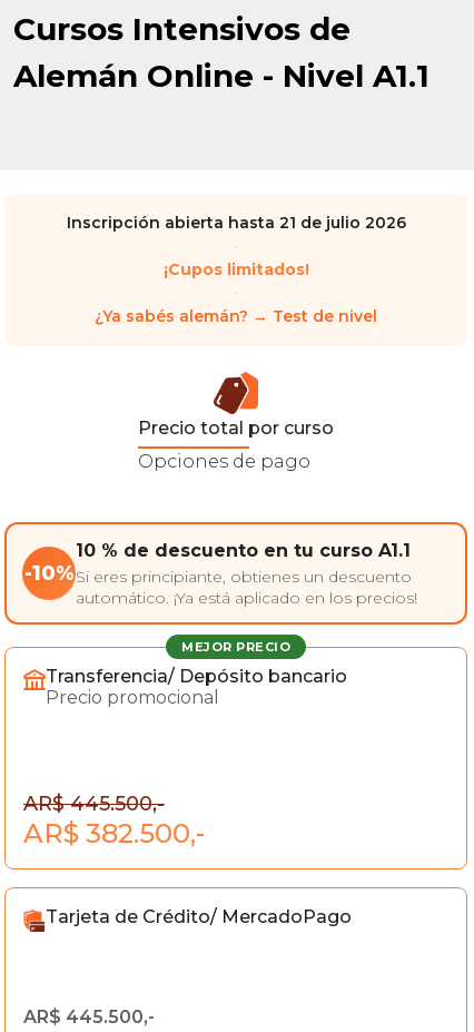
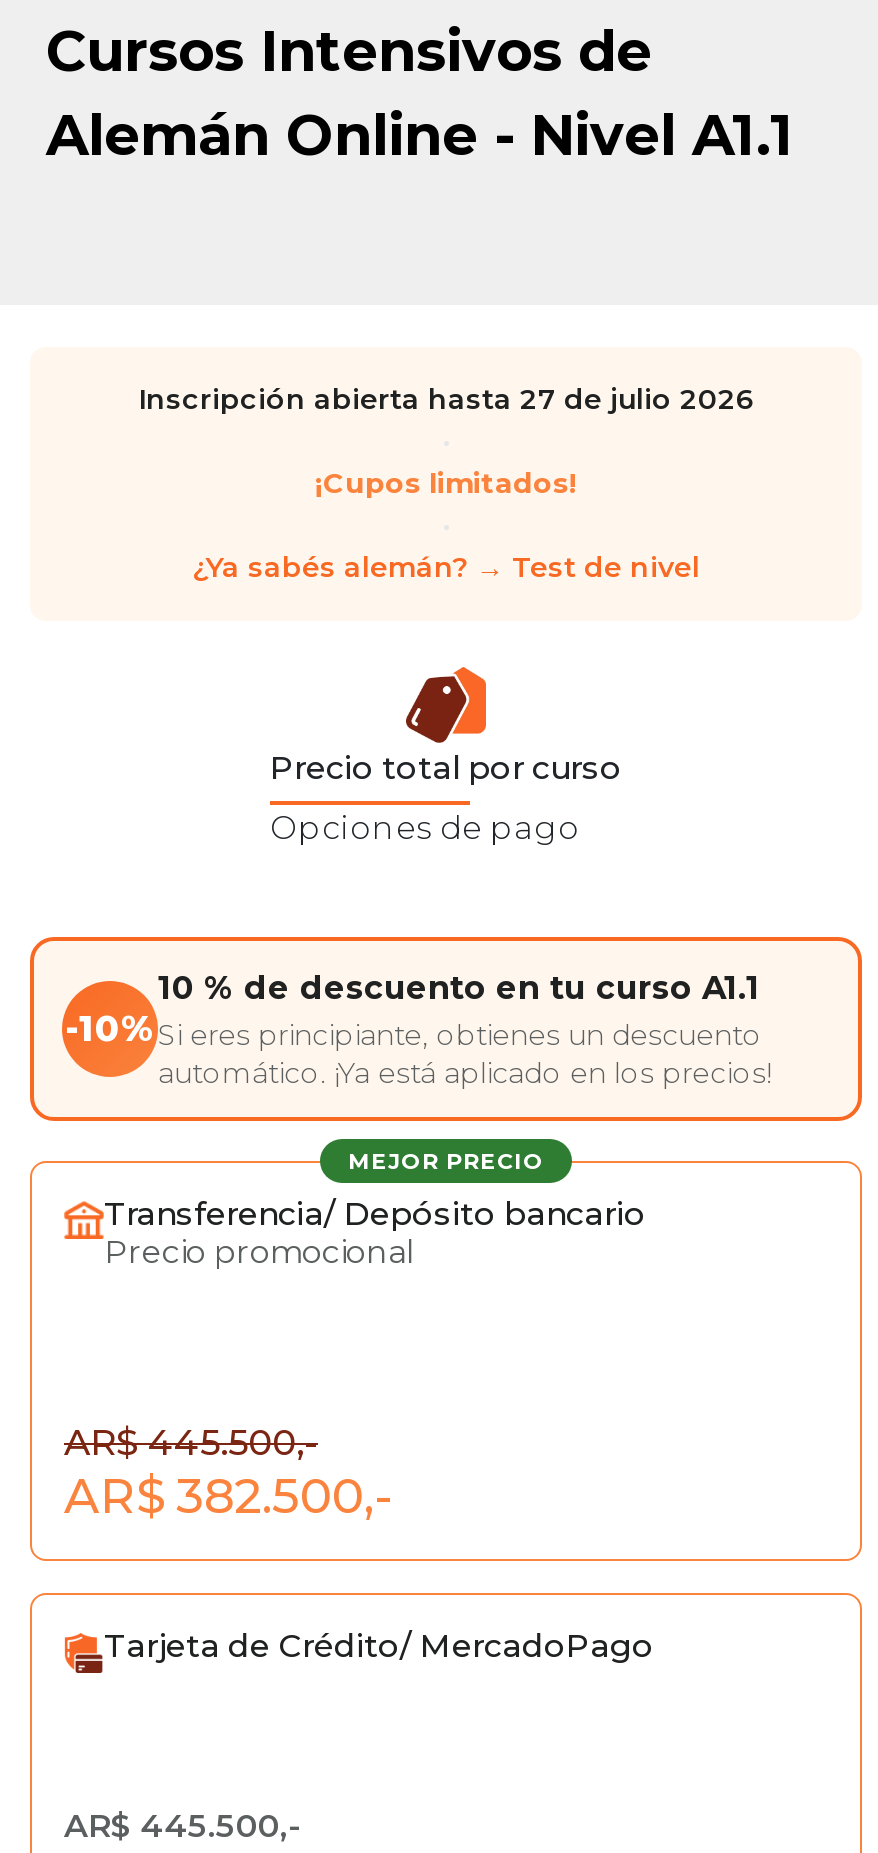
[66,213,406,233] Inscripción abierta hasta 21 de julio 2026 -> [138,381,754,417] Inscripción abierta hasta 27 de julio 2026

